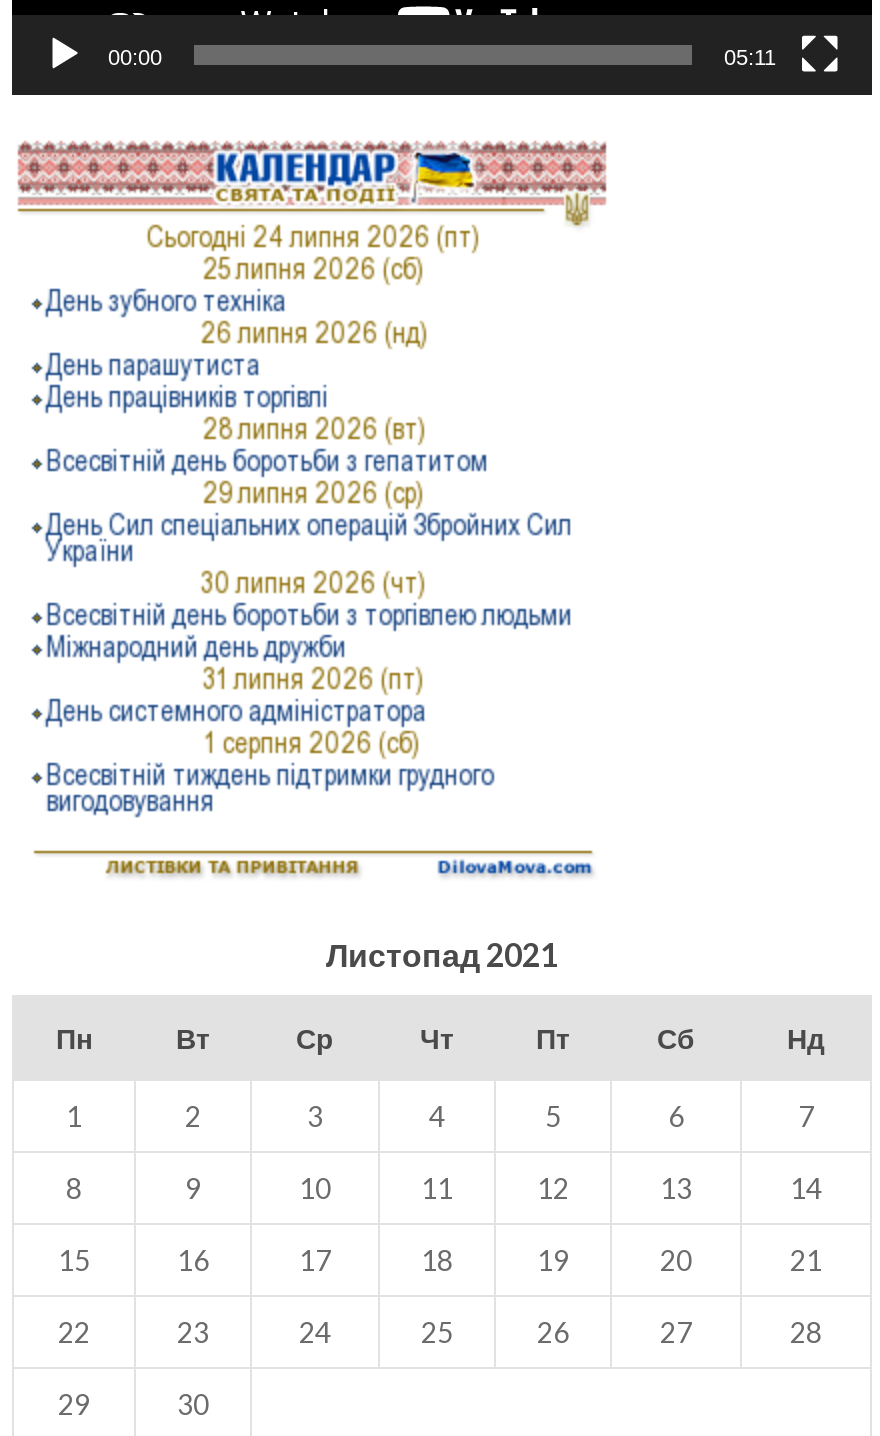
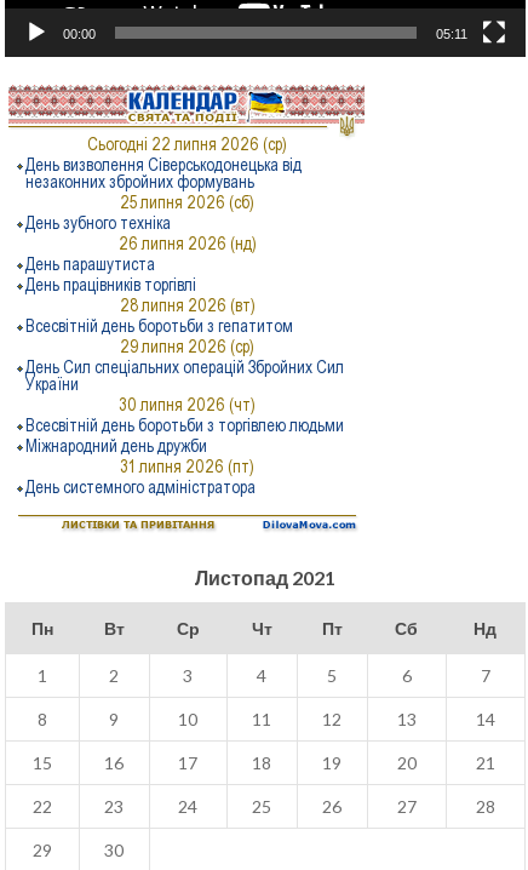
[30,231,572,819] [image] -> [16,139,344,497] [image]

